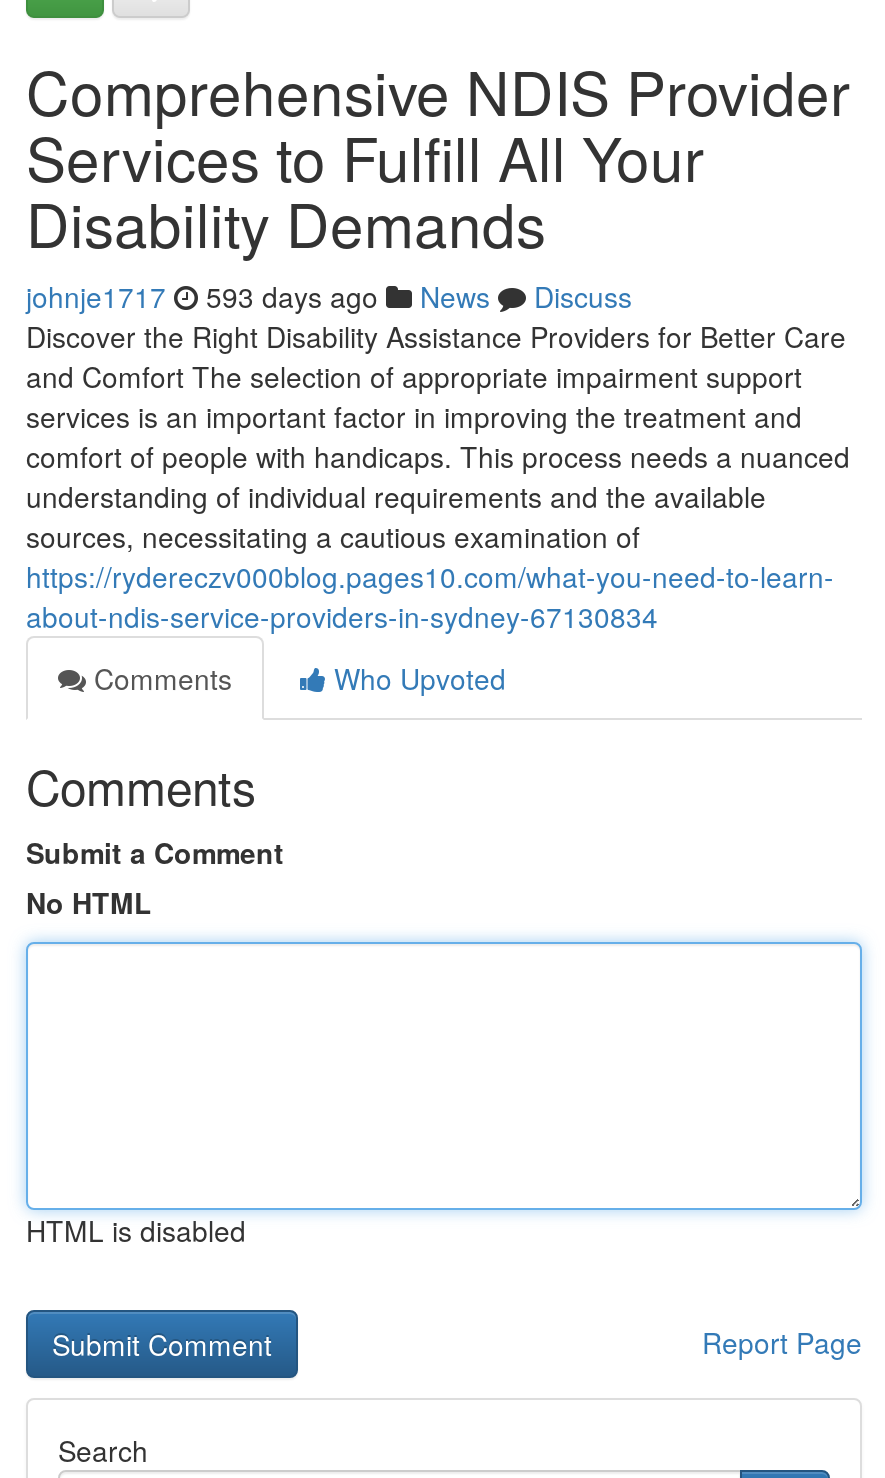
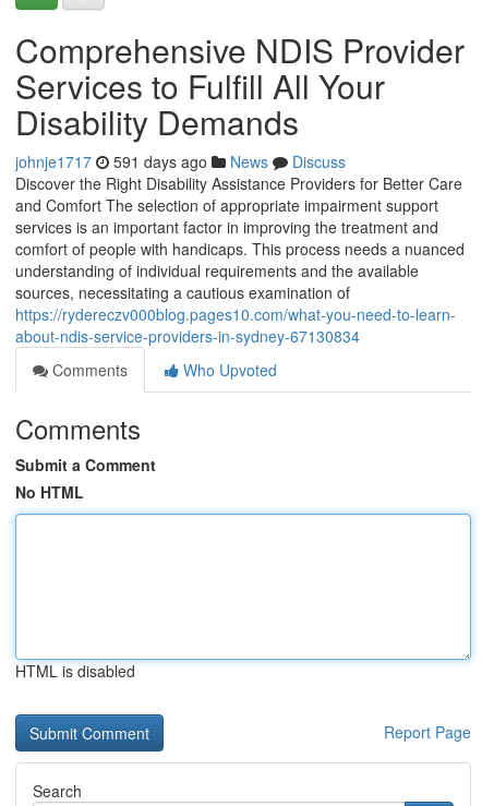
[26,276,632,316] johnje1717 593 days ago News Discuss -> [15,151,346,172] johnje1717 591 days ago News Discuss

